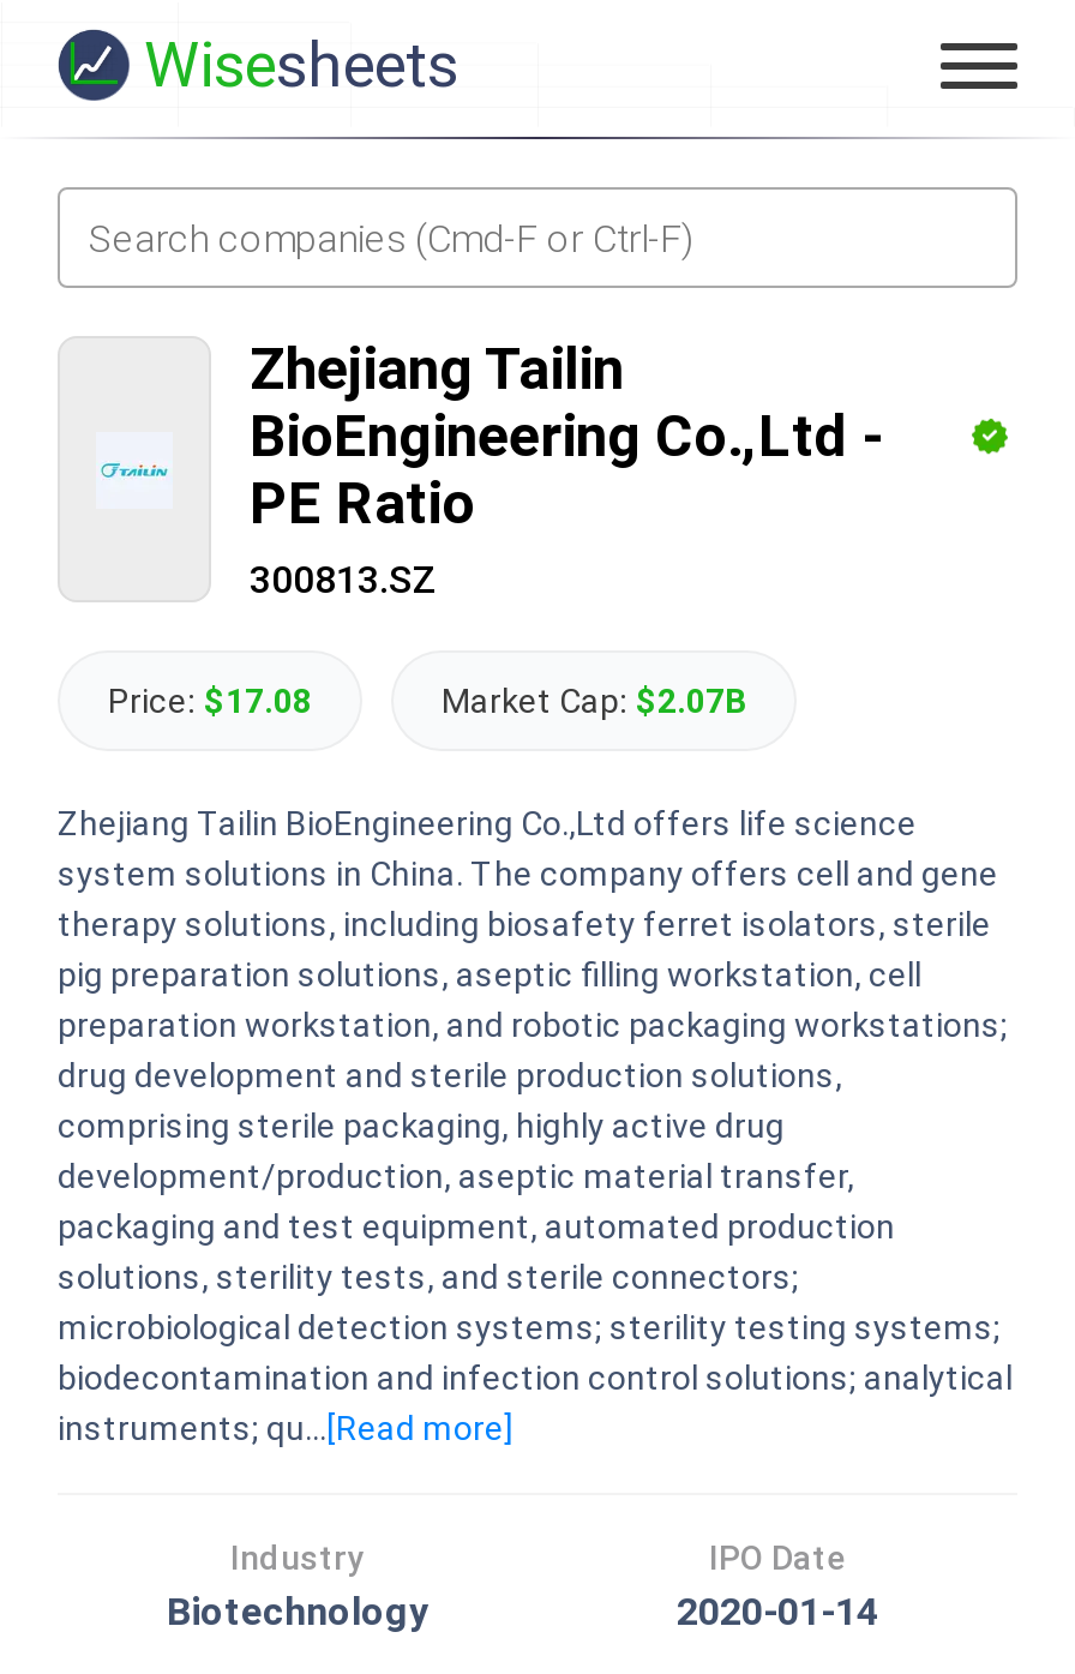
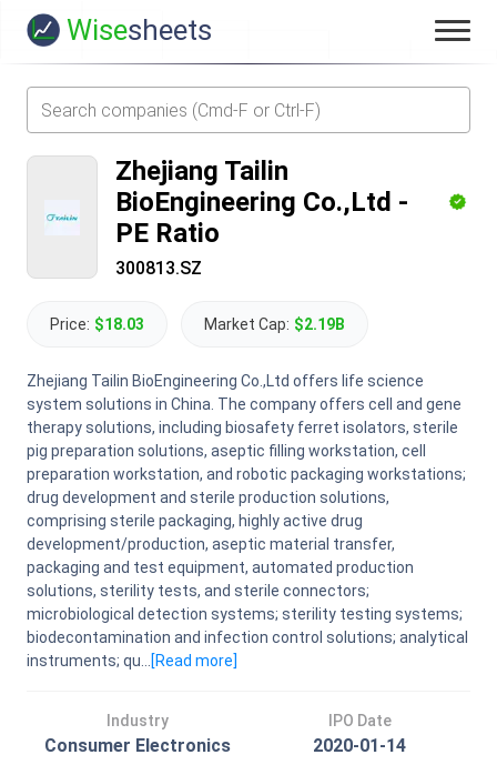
[108,682,312,720] Price: $17.08 -> [50,315,144,333] Price: $18.03
[442,682,746,720] Market Cap: $2.07B -> [204,315,345,333] Market Cap: $2.19B
[167,1589,428,1634] Biotechnology -> [44,735,231,756] Consumer Electronics

